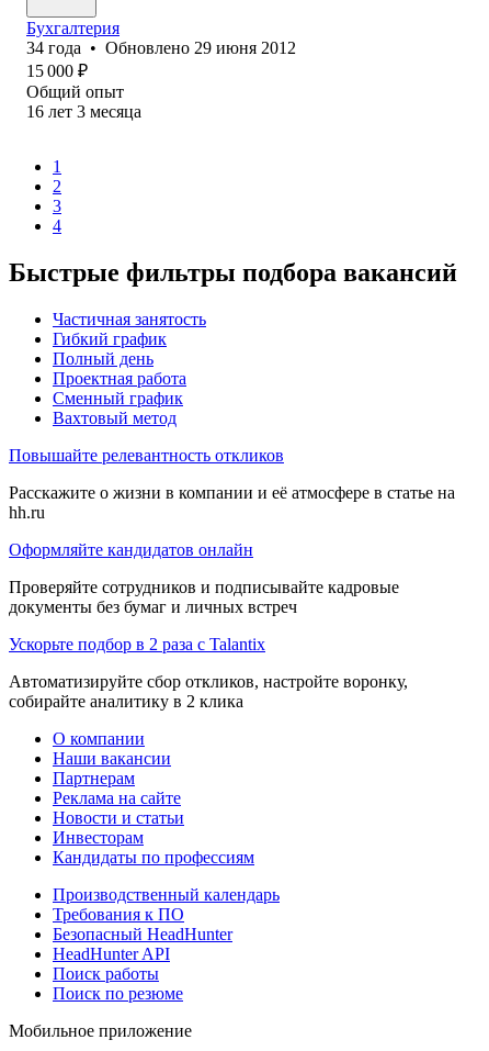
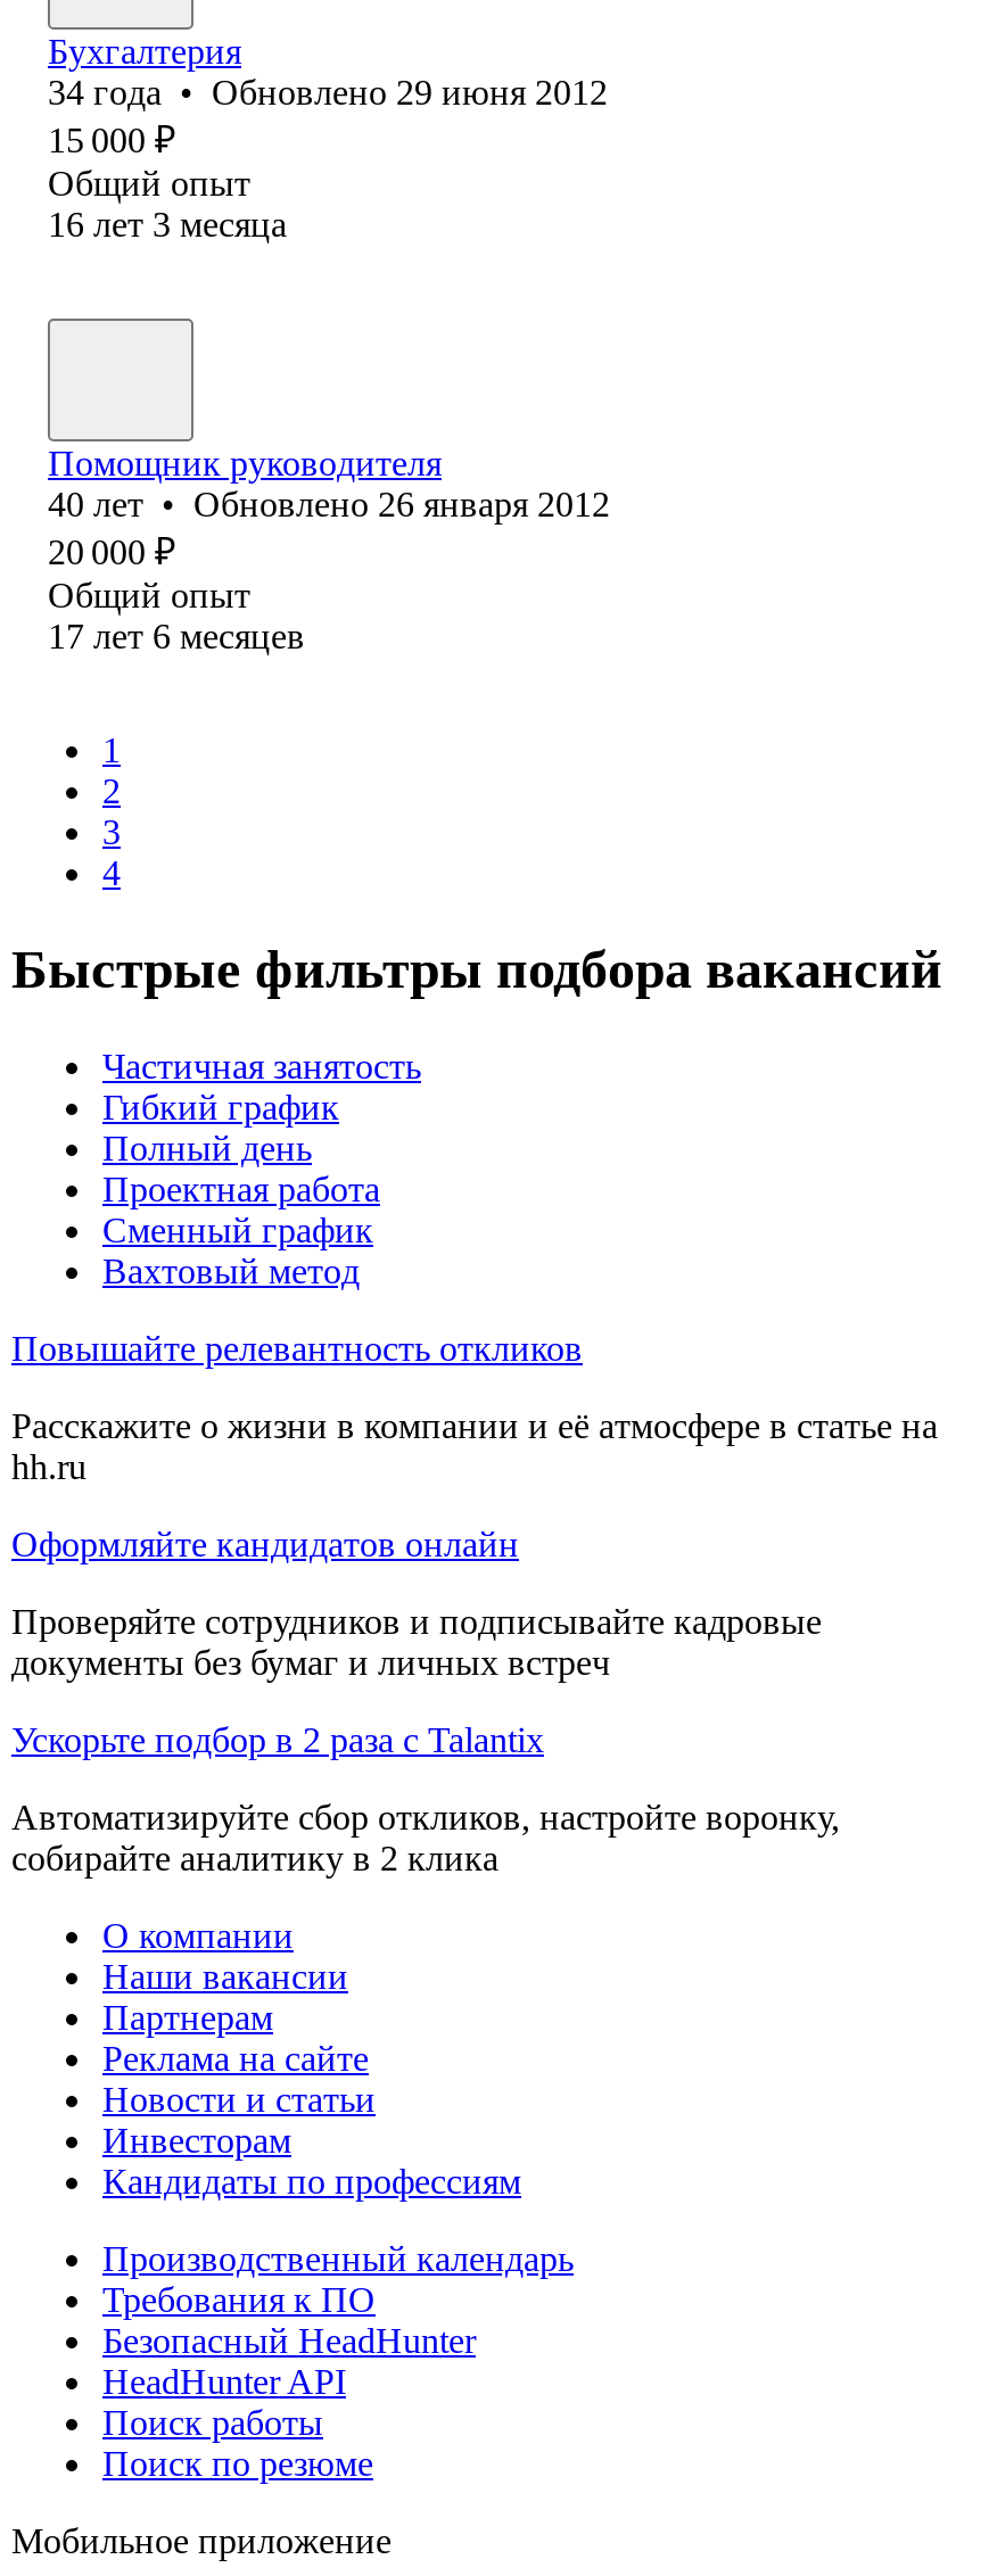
none -> [48,444,610,655] Помощник руководителя | 40 лет • Обновлено 26 января 2012 | 20 000 ₽ | Общий опыт | 17 лет 6 месяцев

